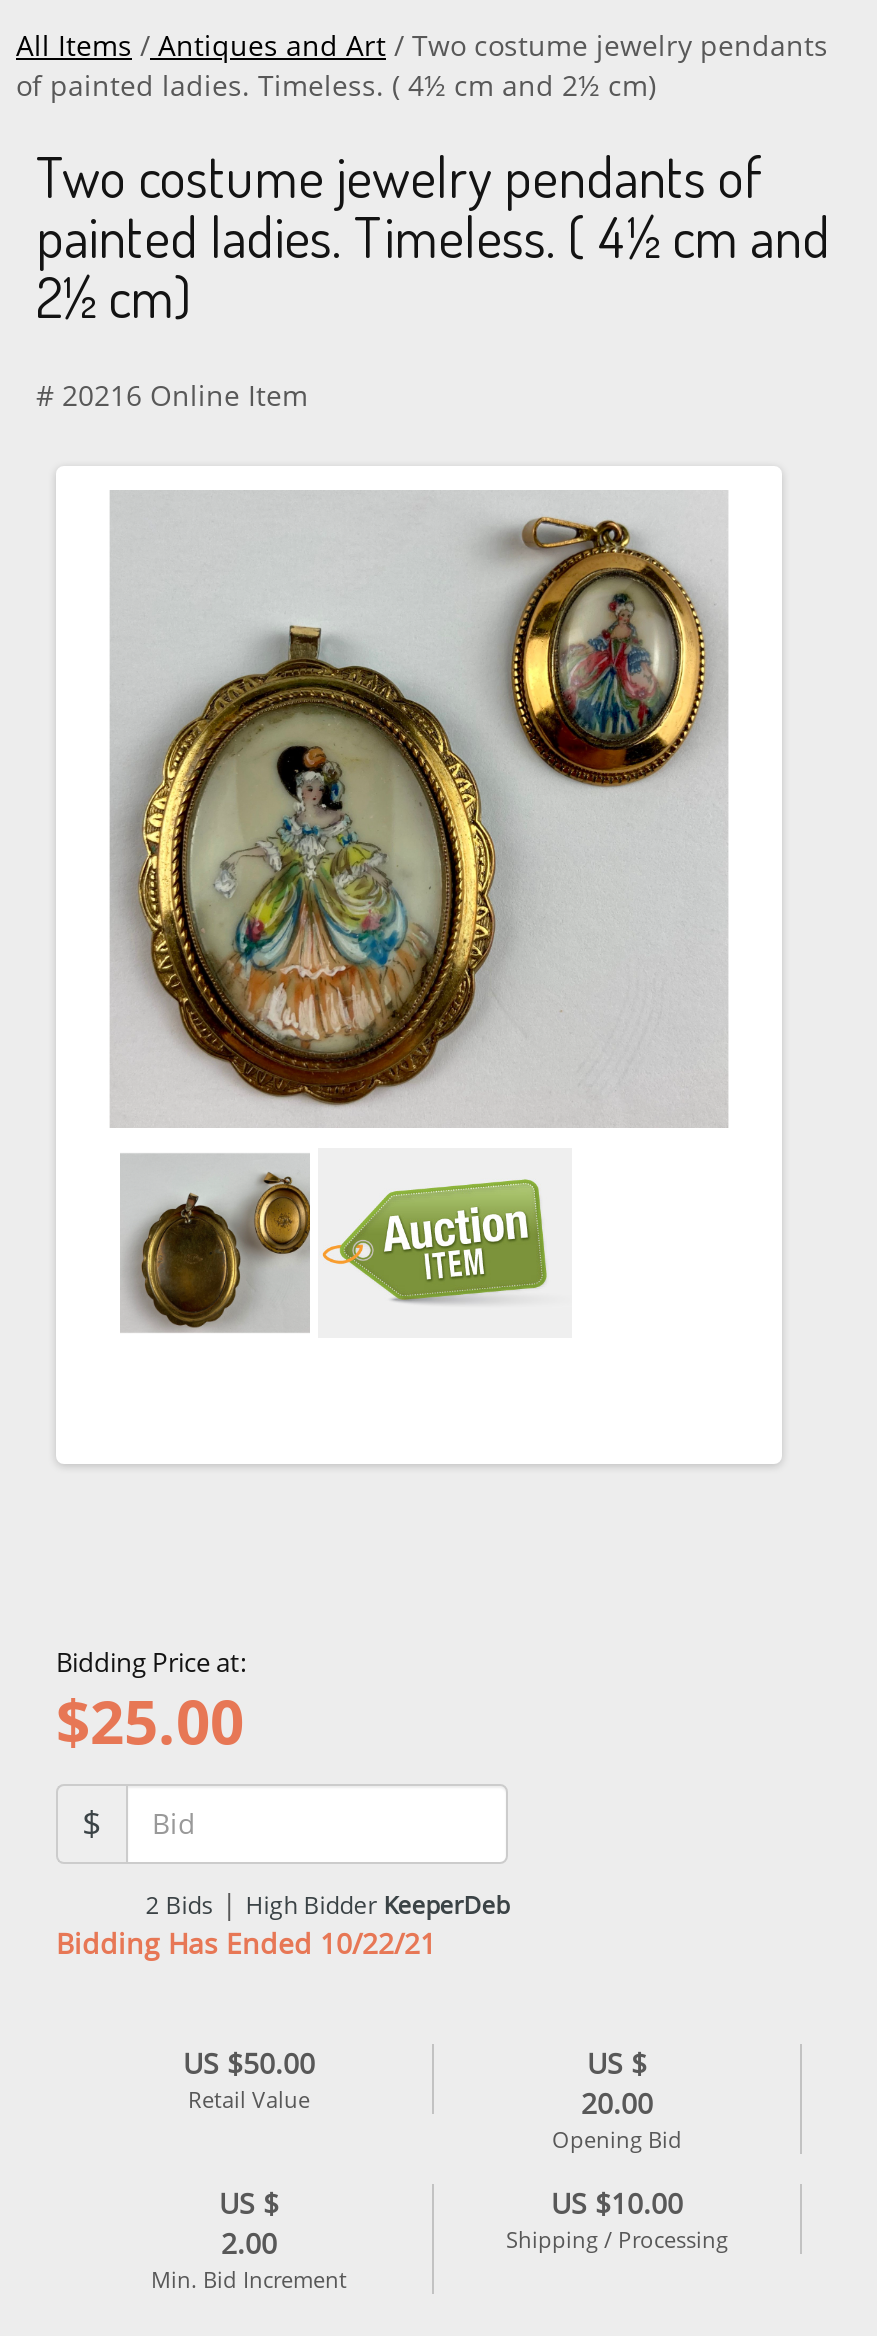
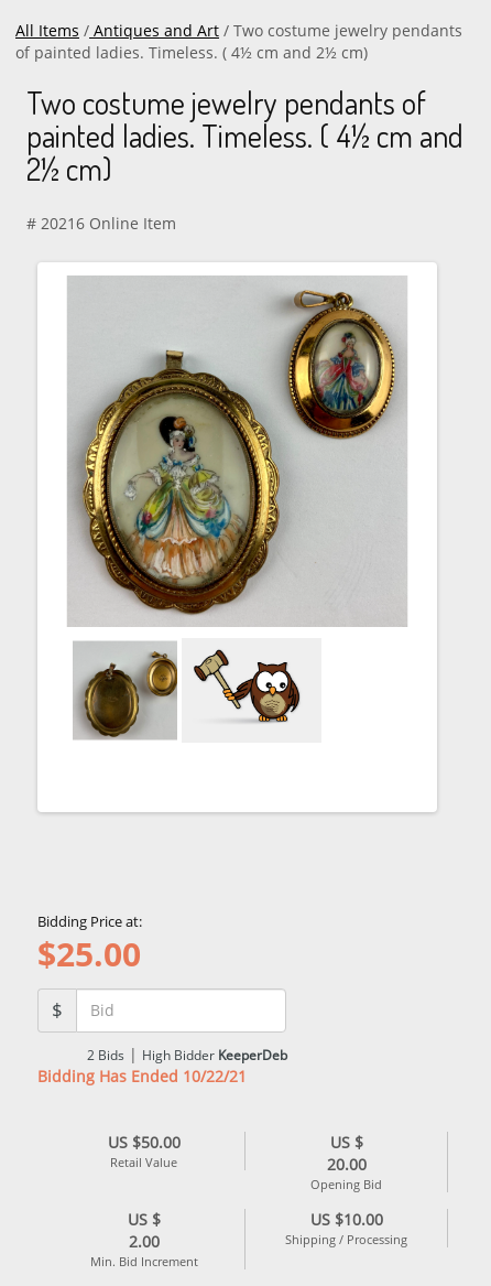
[322,1170,548,1302] [image] -> [185,649,307,723] [image]

